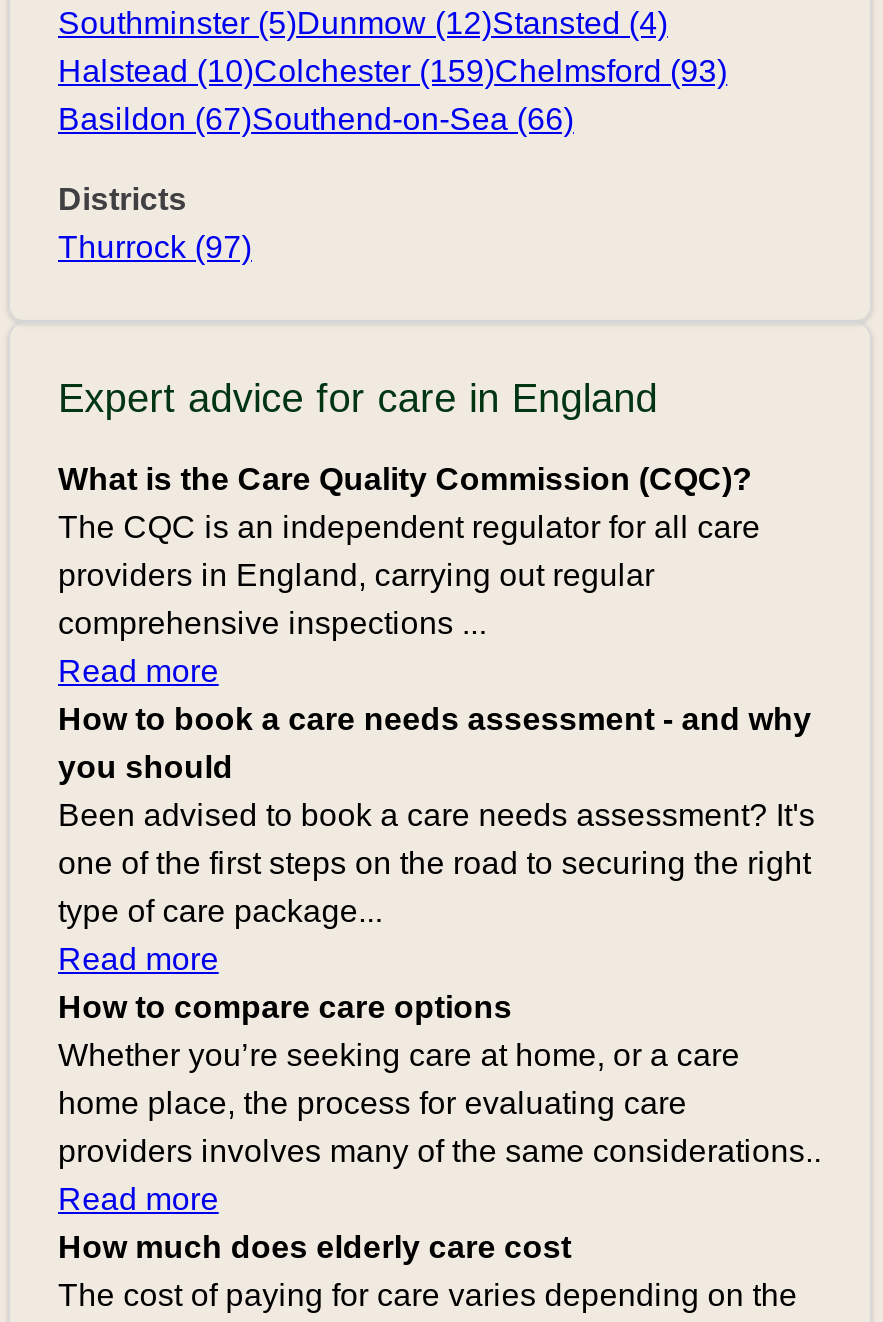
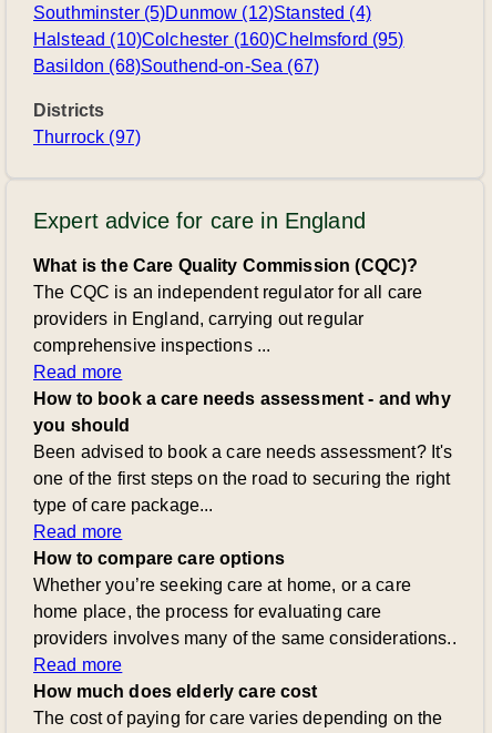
[58,55,727,89] Halstead (10)Colchester (159)Chelmsford (93) -> [33,30,404,49] Halstead (10)Colchester (160)Chelmsford (95)
[58,103,574,137] Basildon (67)Southend-on-Sea (66) -> [33,57,319,76] Basildon (68)Southend-on-Sea (67)

